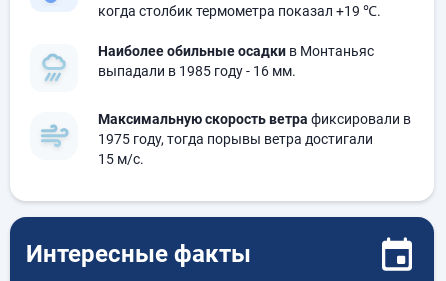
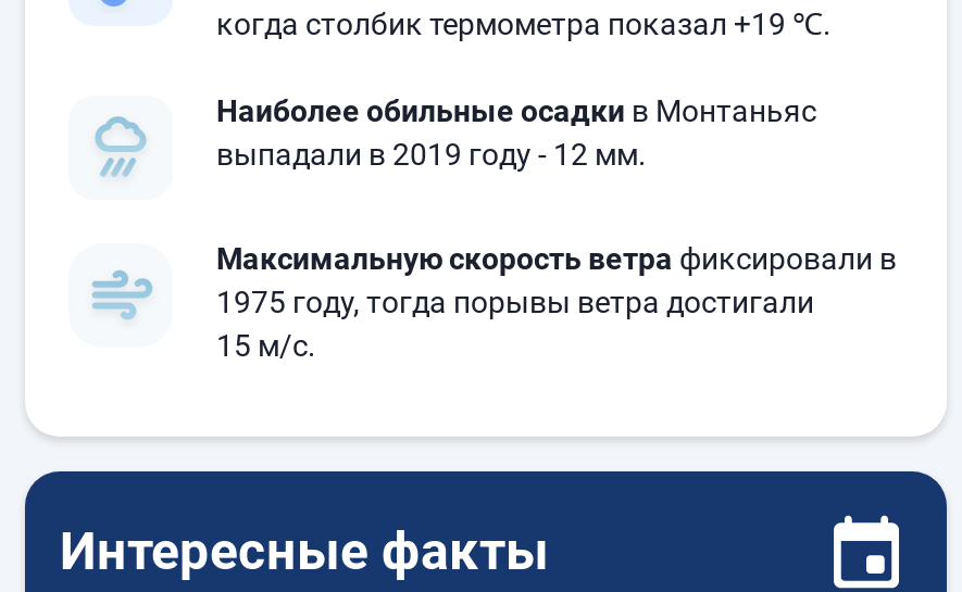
[98,63,296,79] выпадали в 1985 году - 16 мм. -> [216,137,647,172] выпадали в 2019 году - 12 мм.

